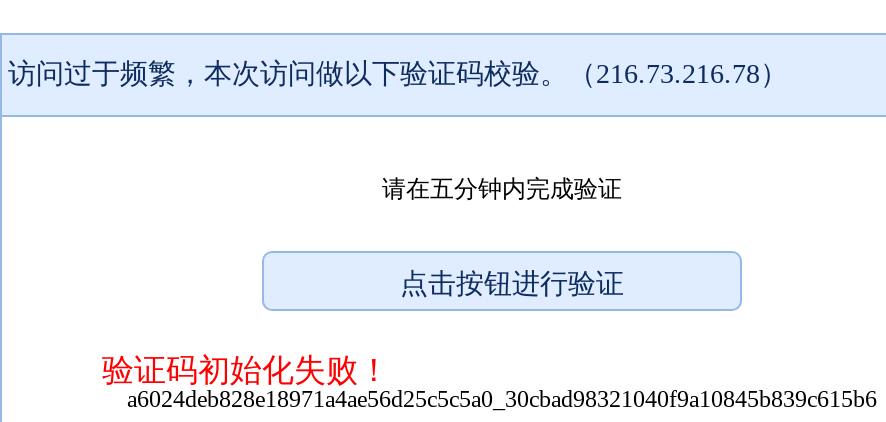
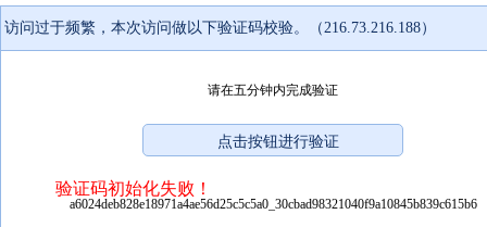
[8,59,788,89] 访问过于频繁，本次访问做以下验证码校验。（216.73.216.78） -> [4,19,436,36] 访问过于频繁，本次访问做以下验证码校验。（216.73.216.188）

